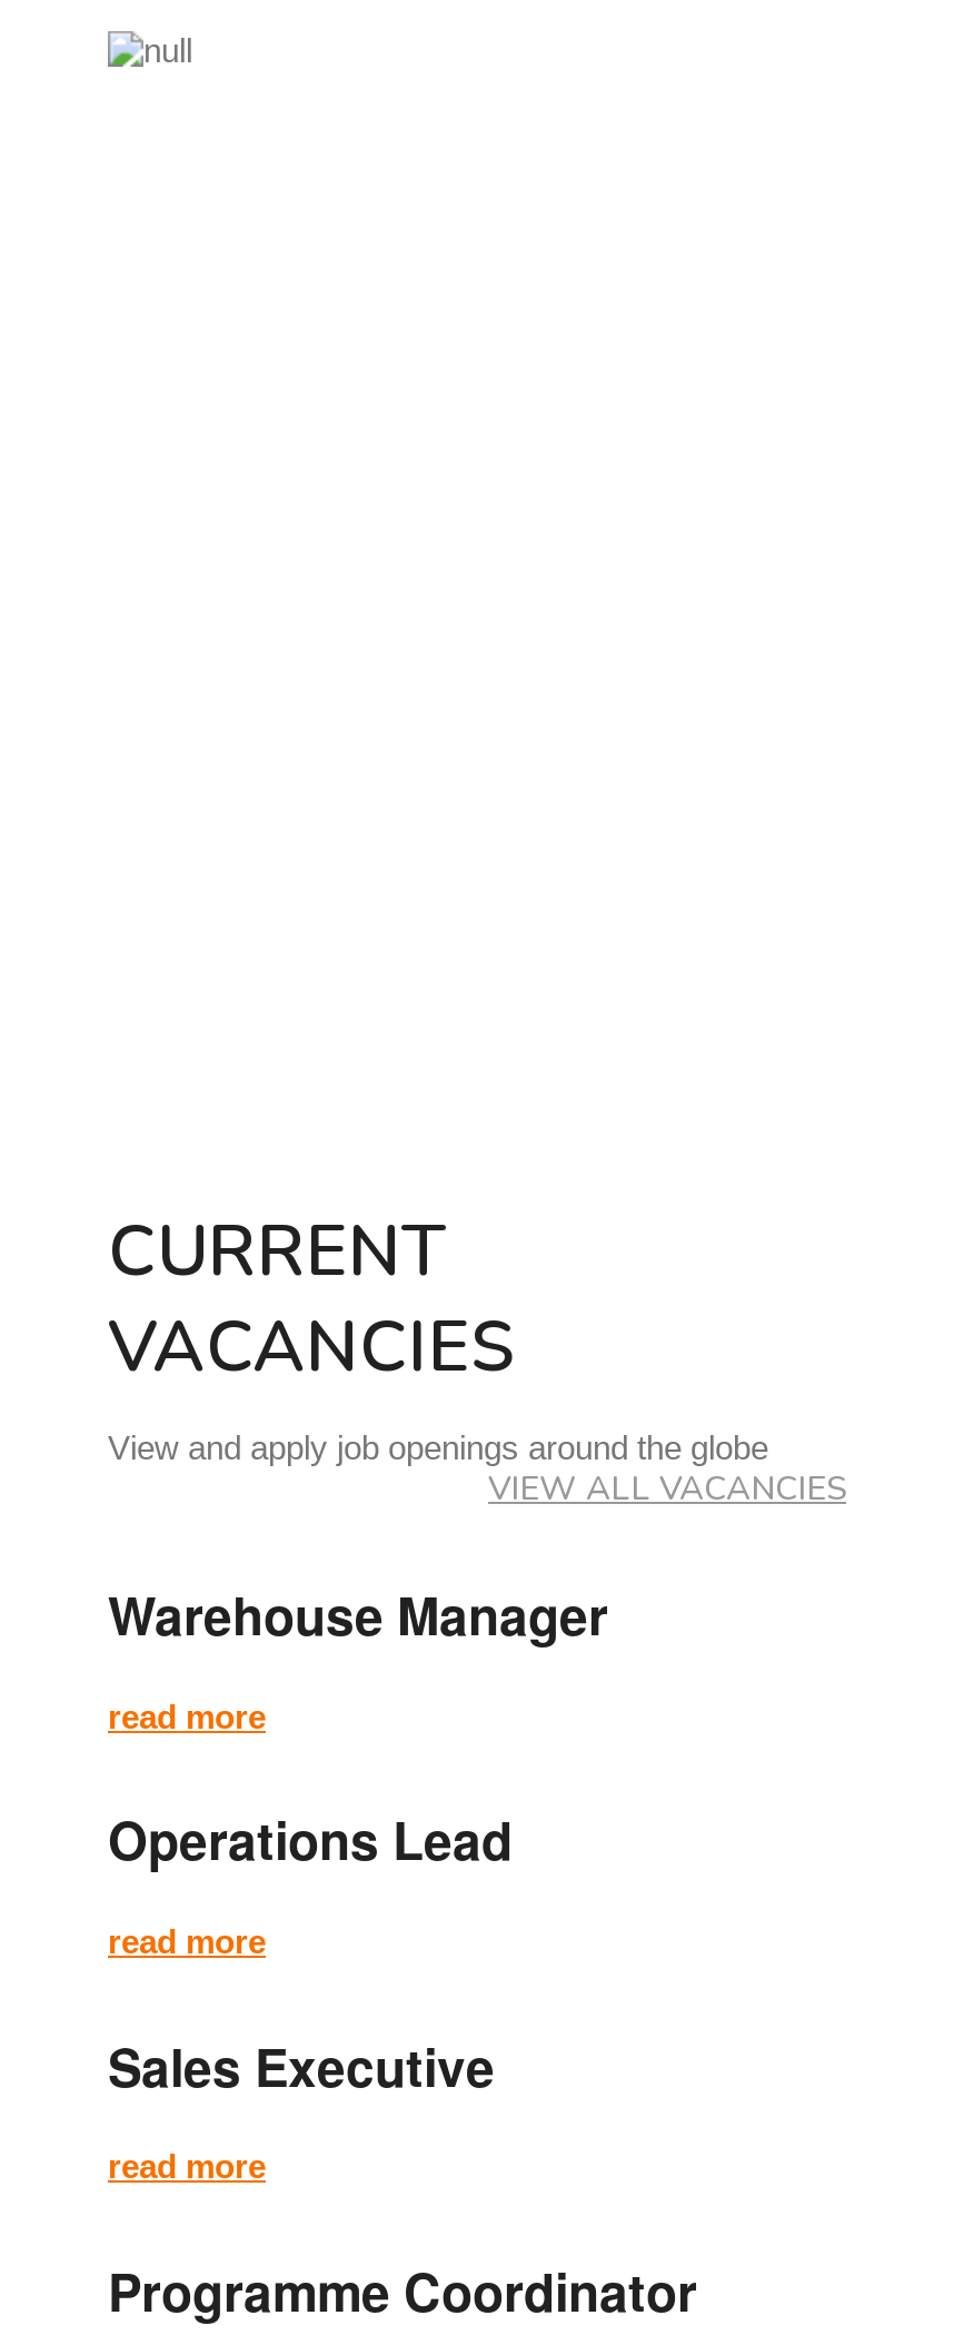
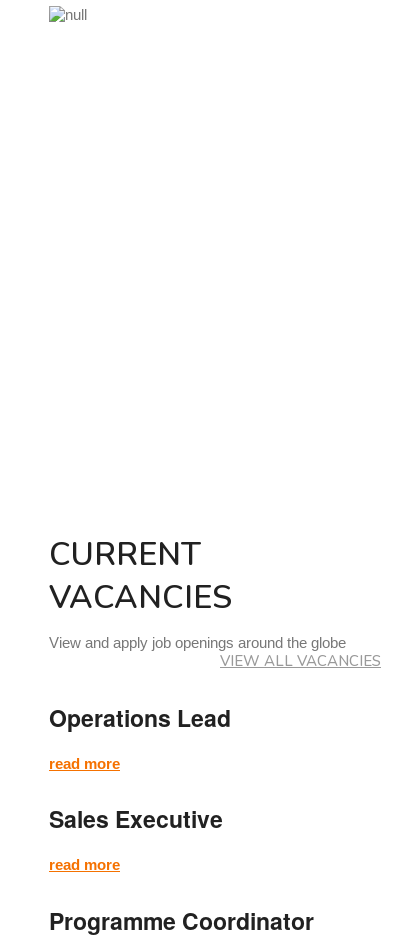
[108,1578,608,1735] Warehouse Manager | read more -> none

